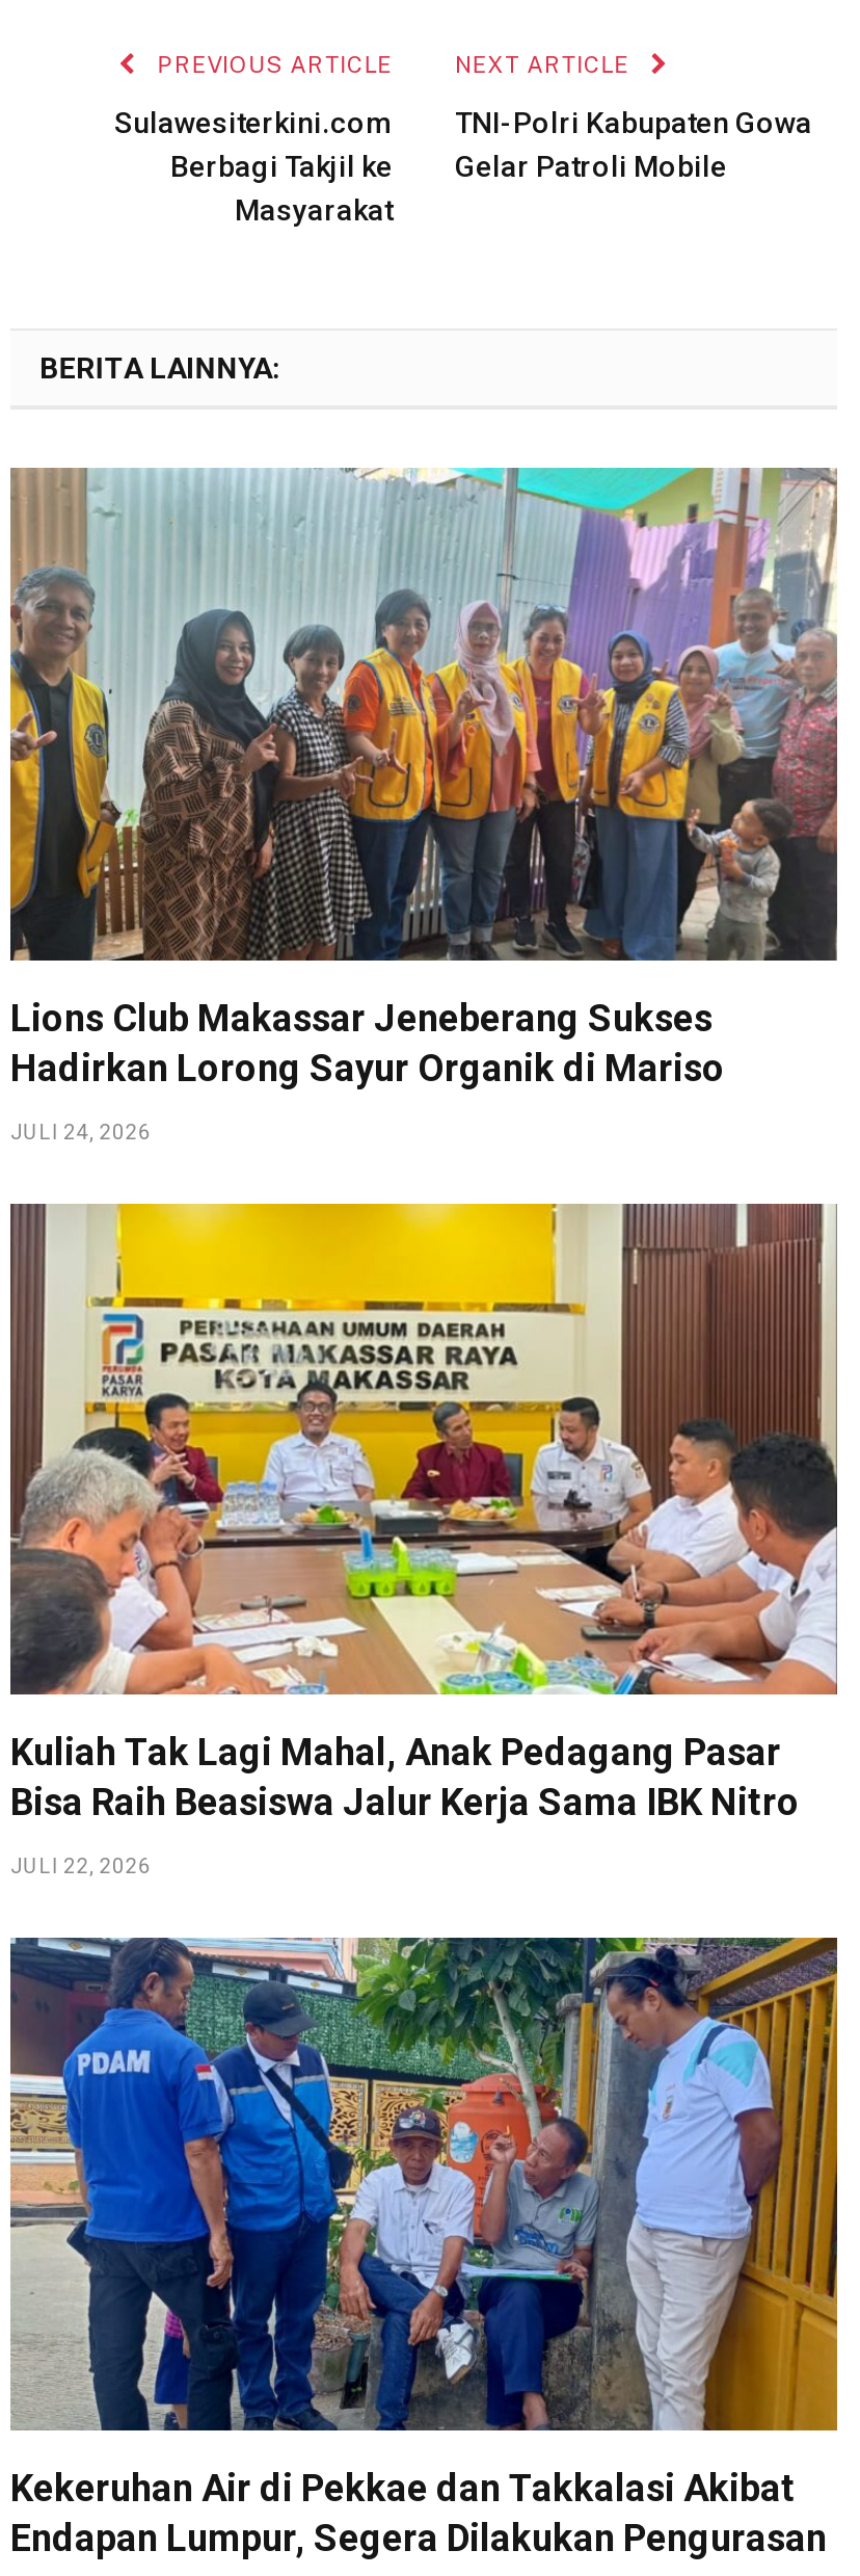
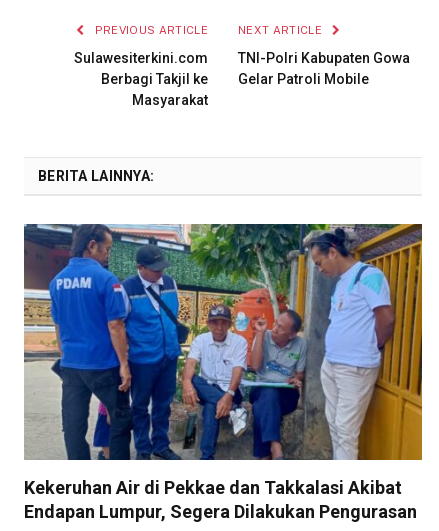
[8,466,839,1142] [image] | Lions Club Makassar Jeneberang Sukses | Hadirkan Lorong Sayur Organik di Mariso | JULI 24, 2026 -> none
[8,1202,839,1878] [image] | Kuliah Tak Lagi Mahal, Anak Pedagang Pasar | Bisa Raih Beasiswa Jalur Kerja Sama IBK Nitro | JULI 22, 2026 -> none

